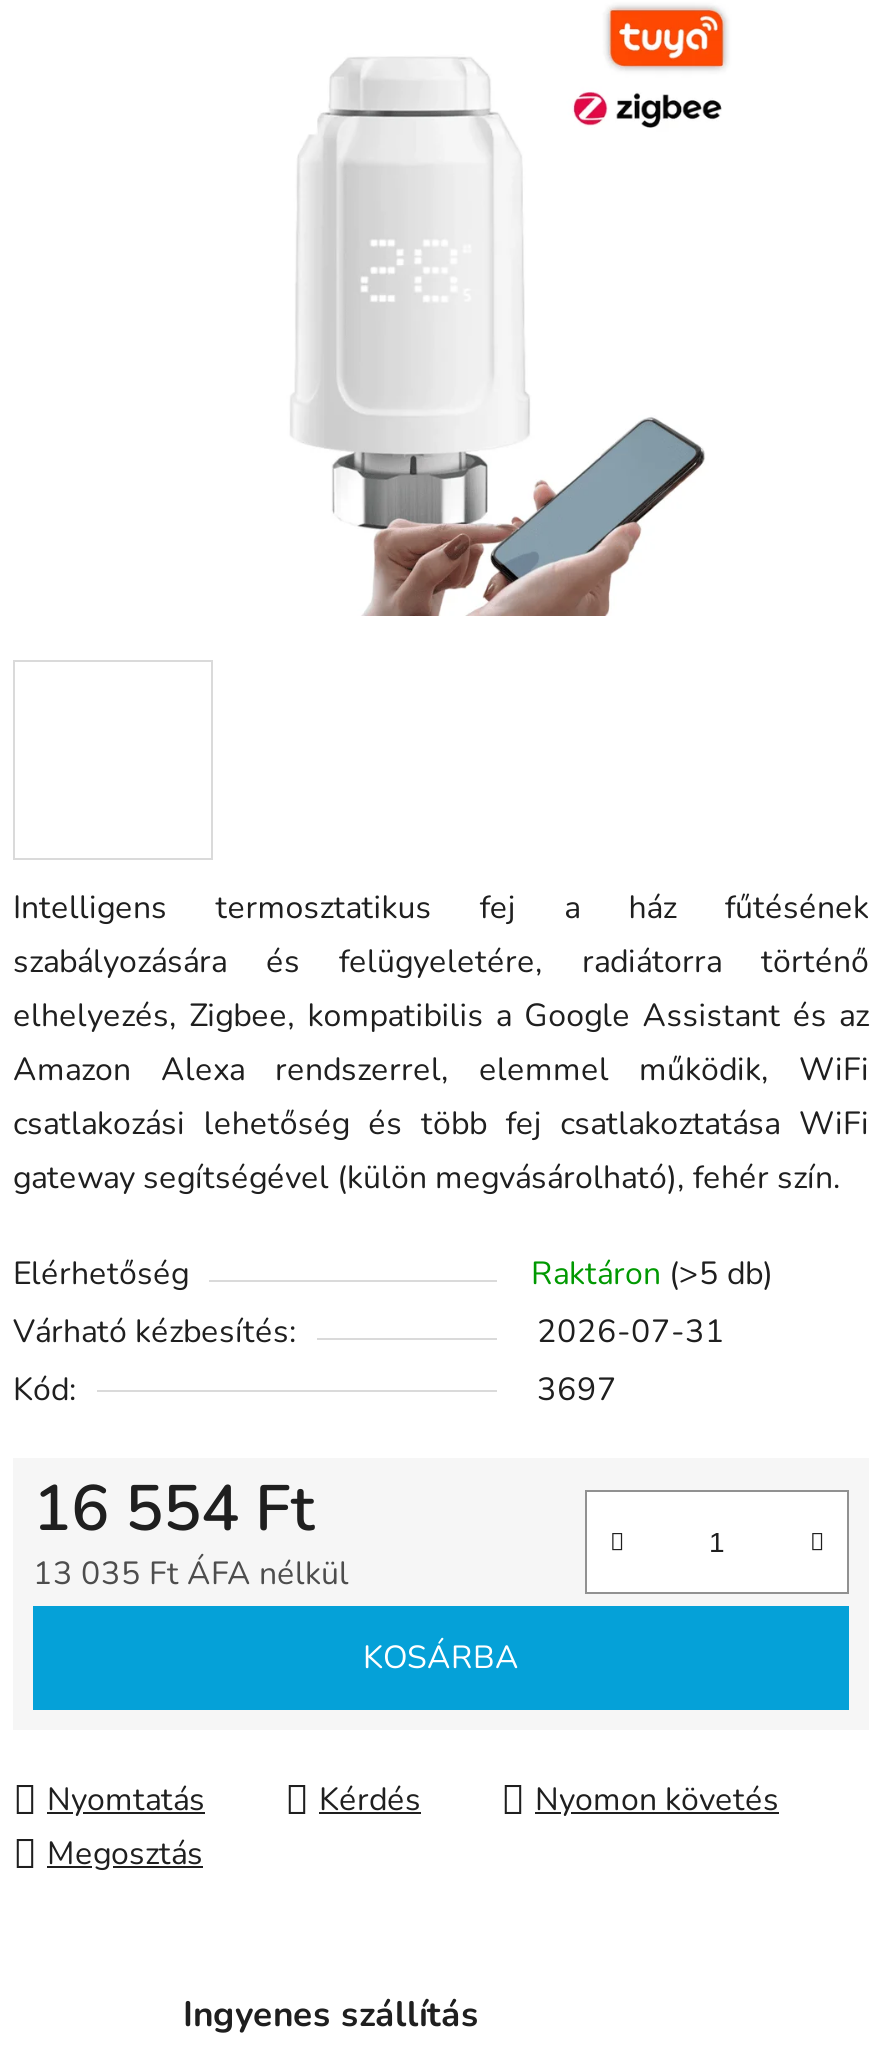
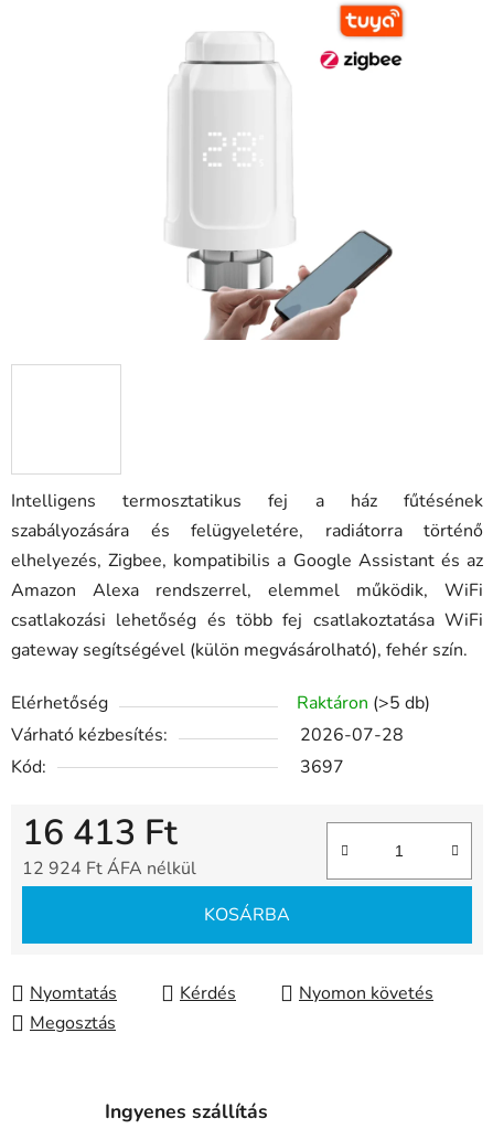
[537,1310,725,1354] 2026-07-31 -> [300,723,404,747] 2026-07-28
[33,1466,315,1552] 16 554 Ft -> [22,809,178,857] 16 413 Ft
[33,1552,349,1596] 13 035 Ft ÁFA nélkül -> [22,857,196,881] 12 924 Ft ÁFA nélkül

